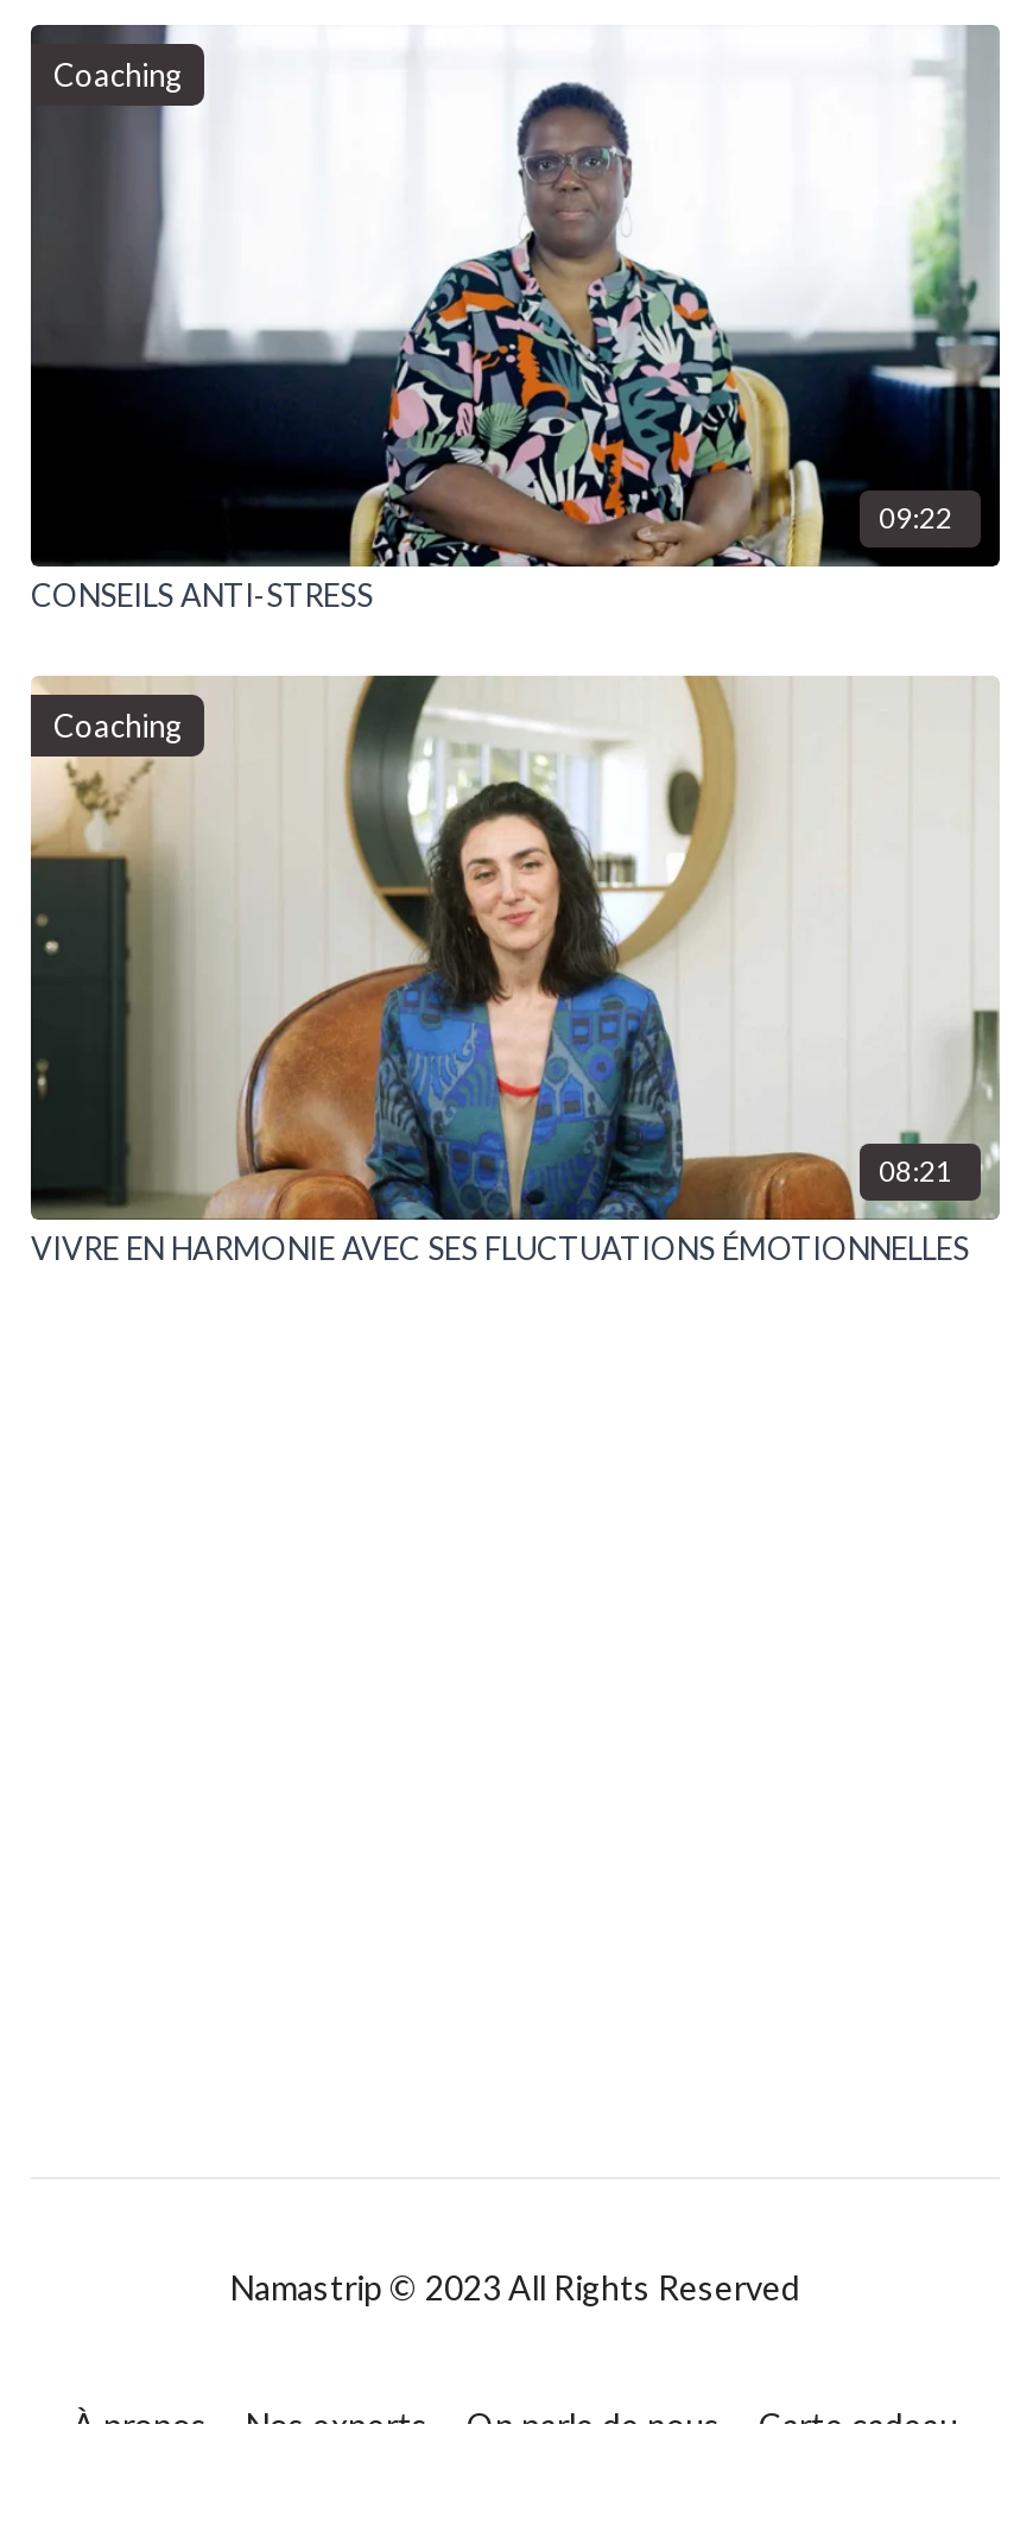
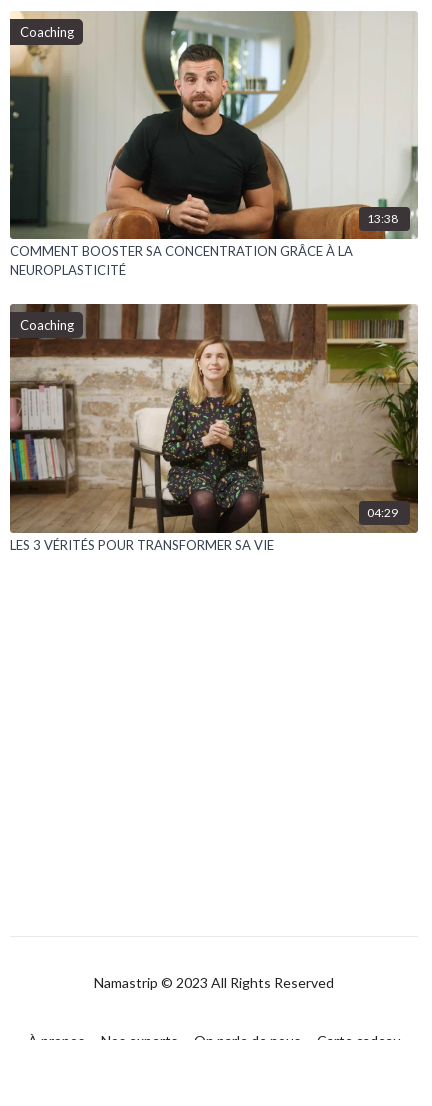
[28,23,1002,569] [image] | 09:22 -> [9,10,418,239] [image] | 13:38
[31,577,373,615] CONSEILS ANTI-STRESS -> [10,243,353,278] COMMENT BOOSTER SA CONCENTRATION GRÂCE À LA | NEUROPLASTICITÉ
[28,676,1000,1210] [image] | 08:21 -> [9,303,419,529] [image] | 04:29
[31,1229,969,1267] VIVRE EN HARMONIE AVEC SES FLUCTUATIONS ÉMOTIONNELLES -> [10,537,274,553] LES 3 VÉRITÉS POUR TRANSFORMER SA VIE

